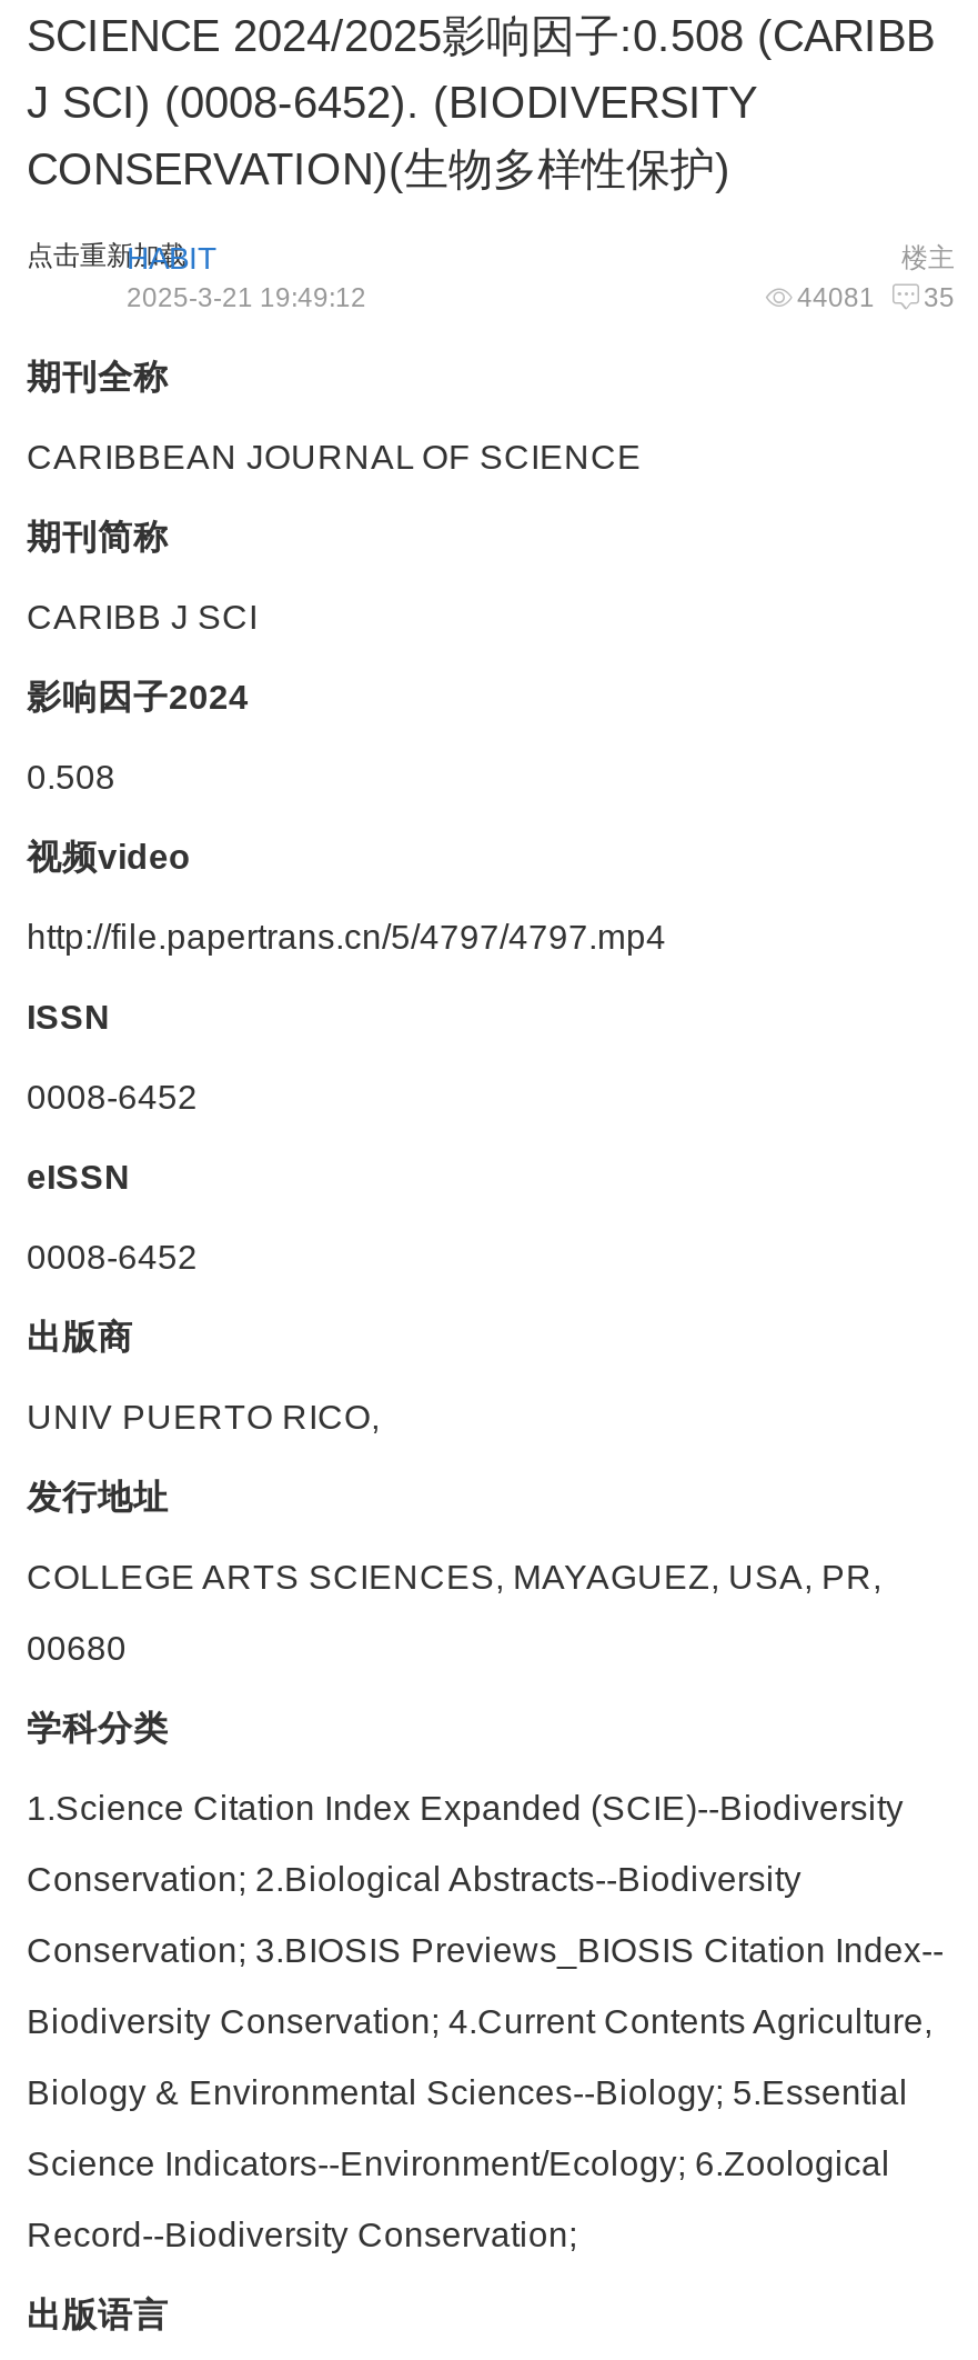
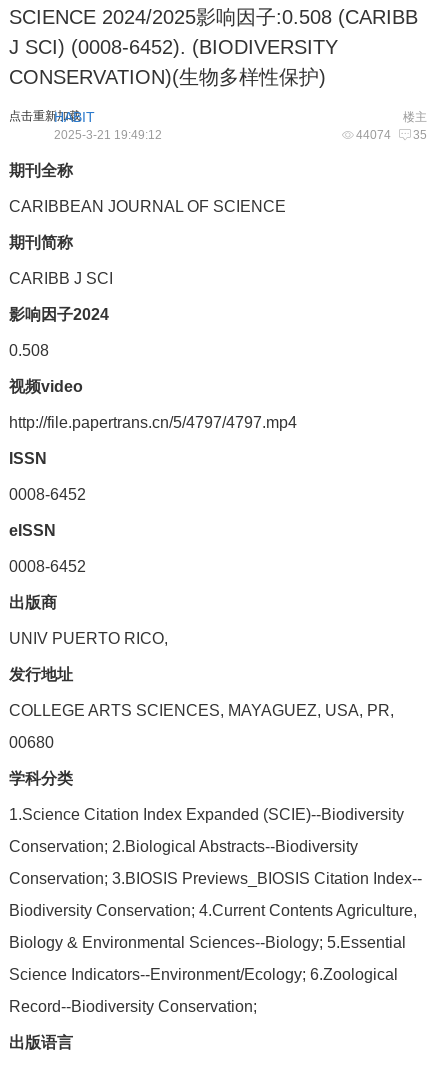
[797,282,955,313] 44081 35 -> [356,128,427,142] 44074 35

